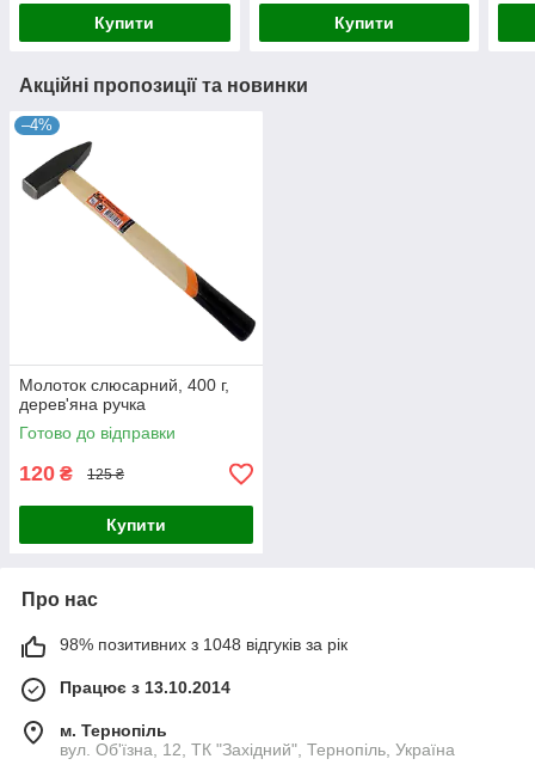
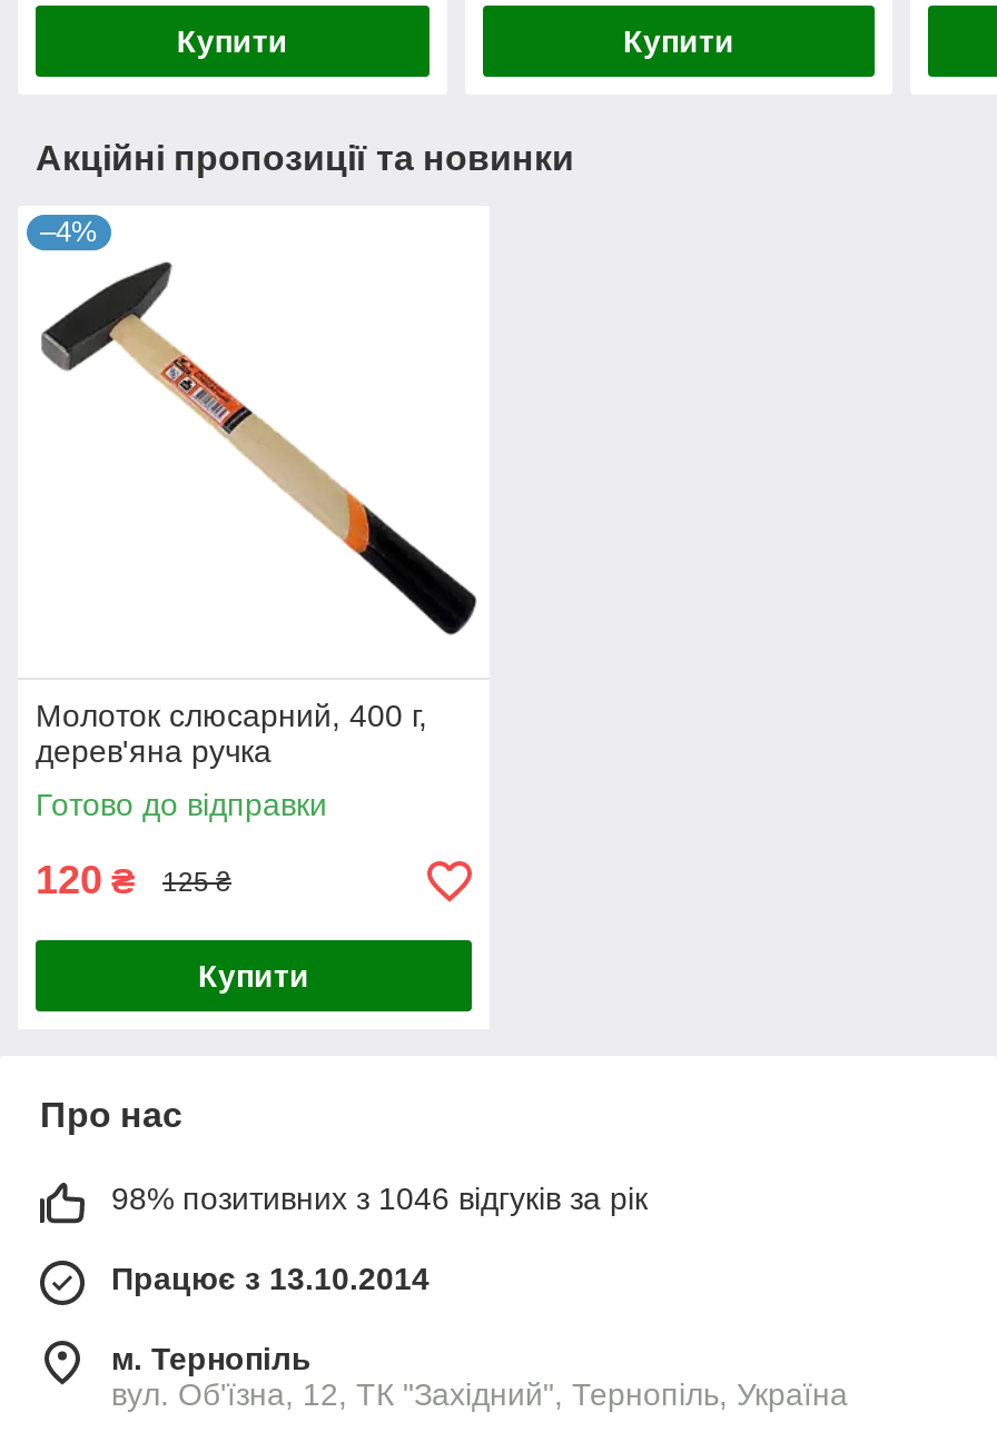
[60,635,348,654] 98% позитивних з 1048 відгуків за рік -> [111,1182,648,1217] 98% позитивних з 1046 відгуків за рік

